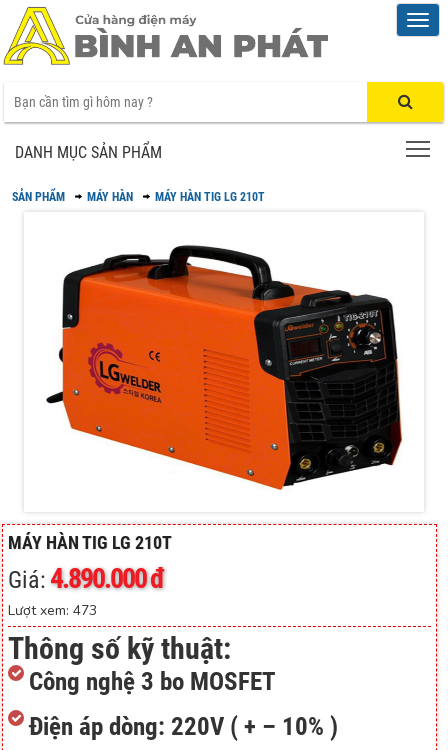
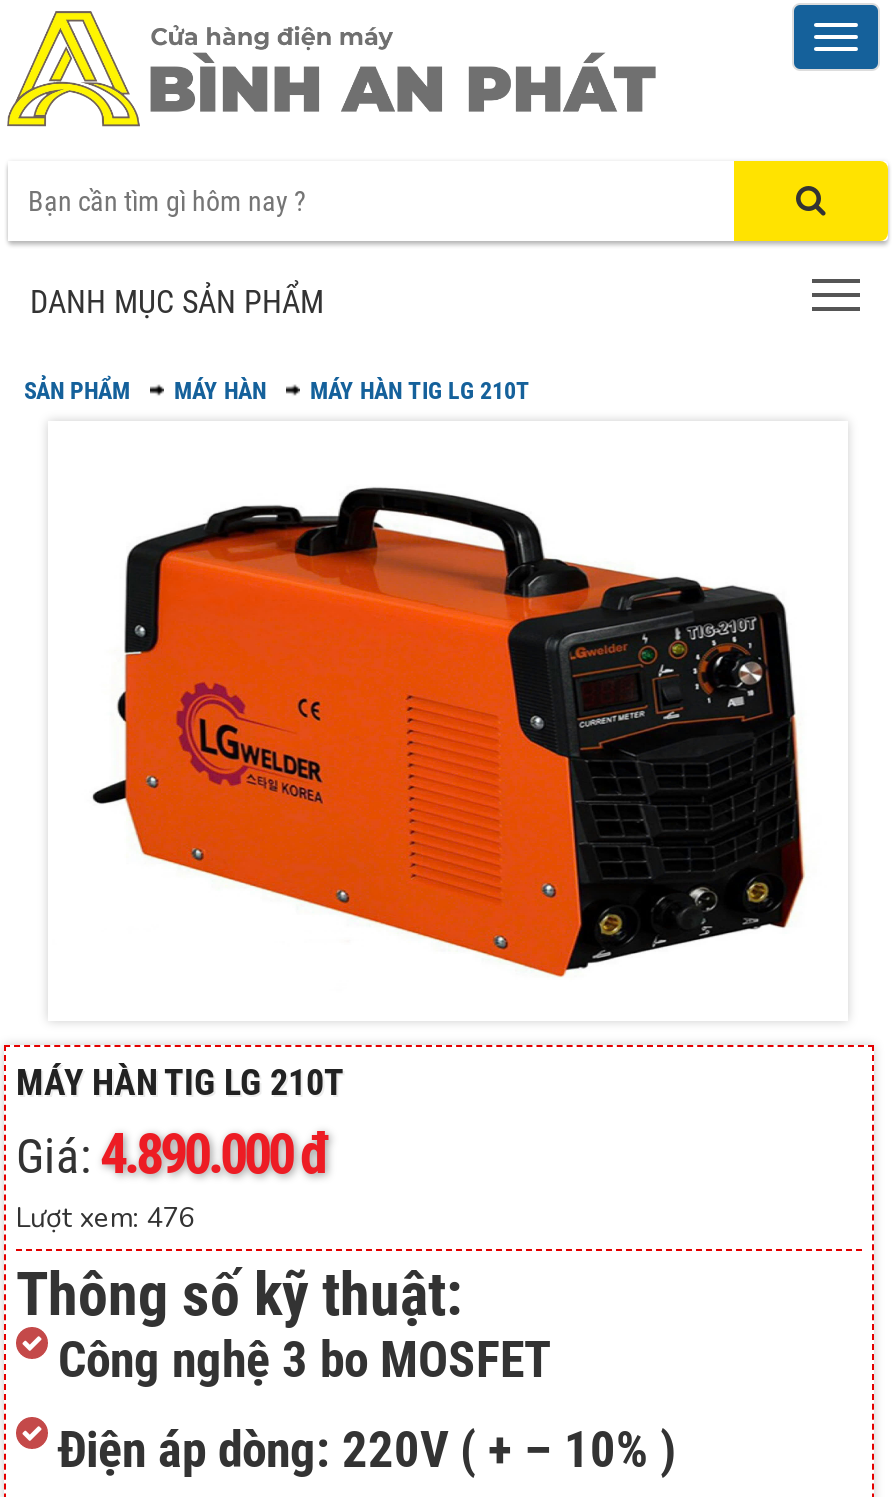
[8,601,97,620] Lượt xem: 473 -> [16,1199,194,1237] Lượt xem: 476

